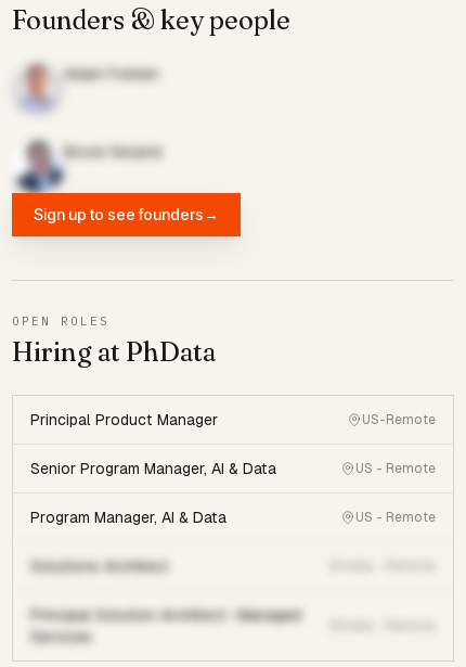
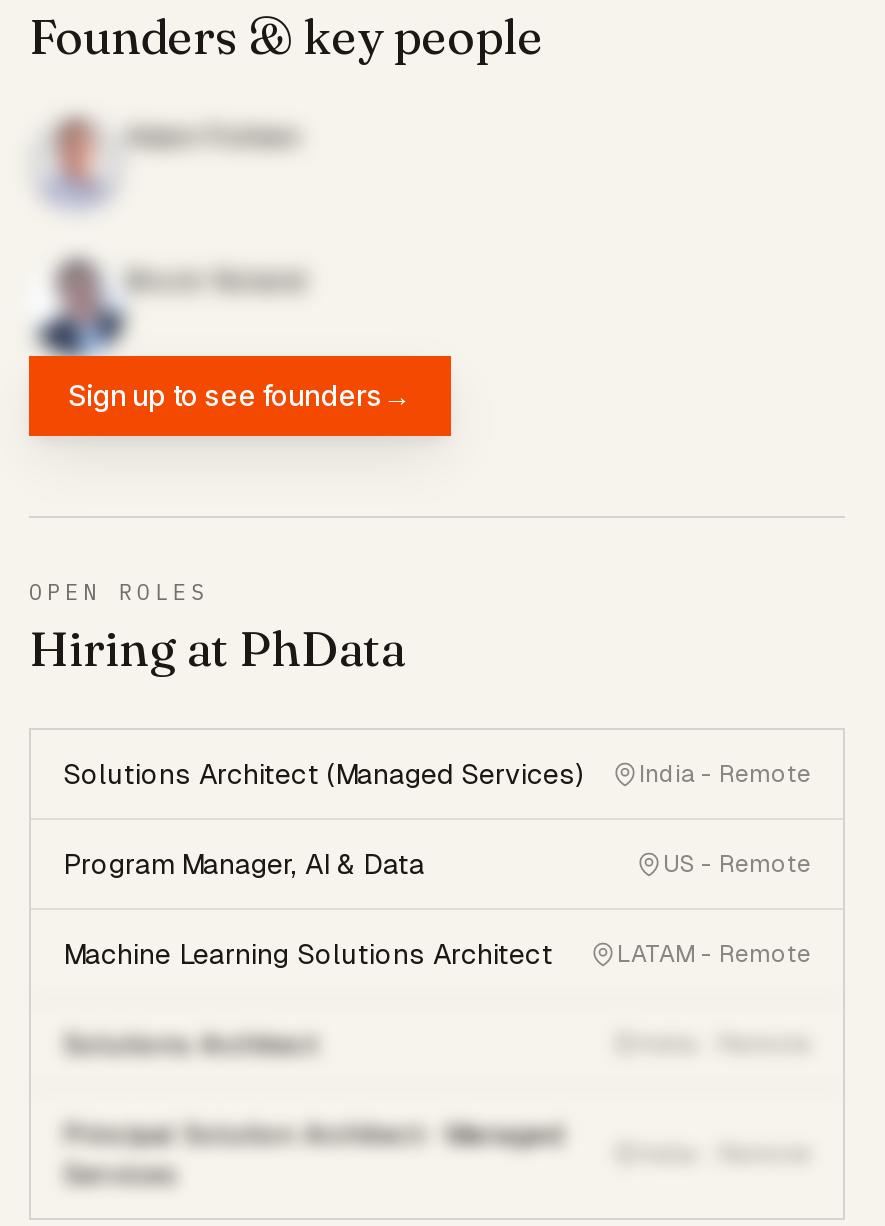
[30,411,436,477] Principal Product Manager | US-Remote | Senior Program Manager, AI & Data | US - Remote -> [63,758,811,790] Solutions Architect (Managed Services) | India - Remote
moved [30,508,436,526] -> [63,848,811,880]: Program Manager, AI & Data | US - Remote
none -> [63,938,811,970] Machine Learning Solutions Architect | LATAM - Remote

